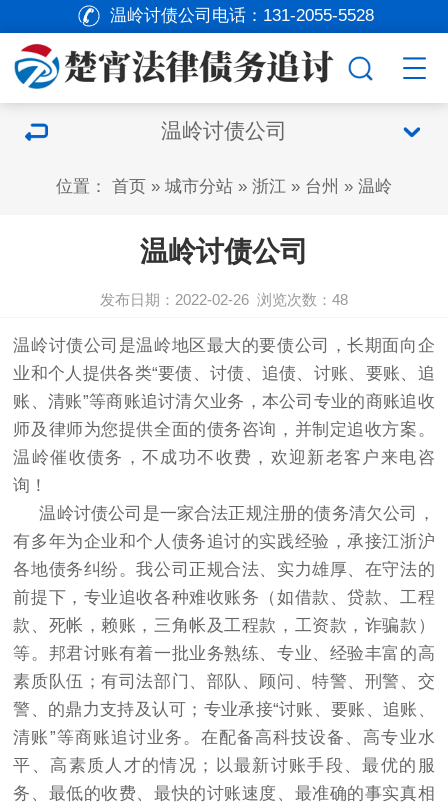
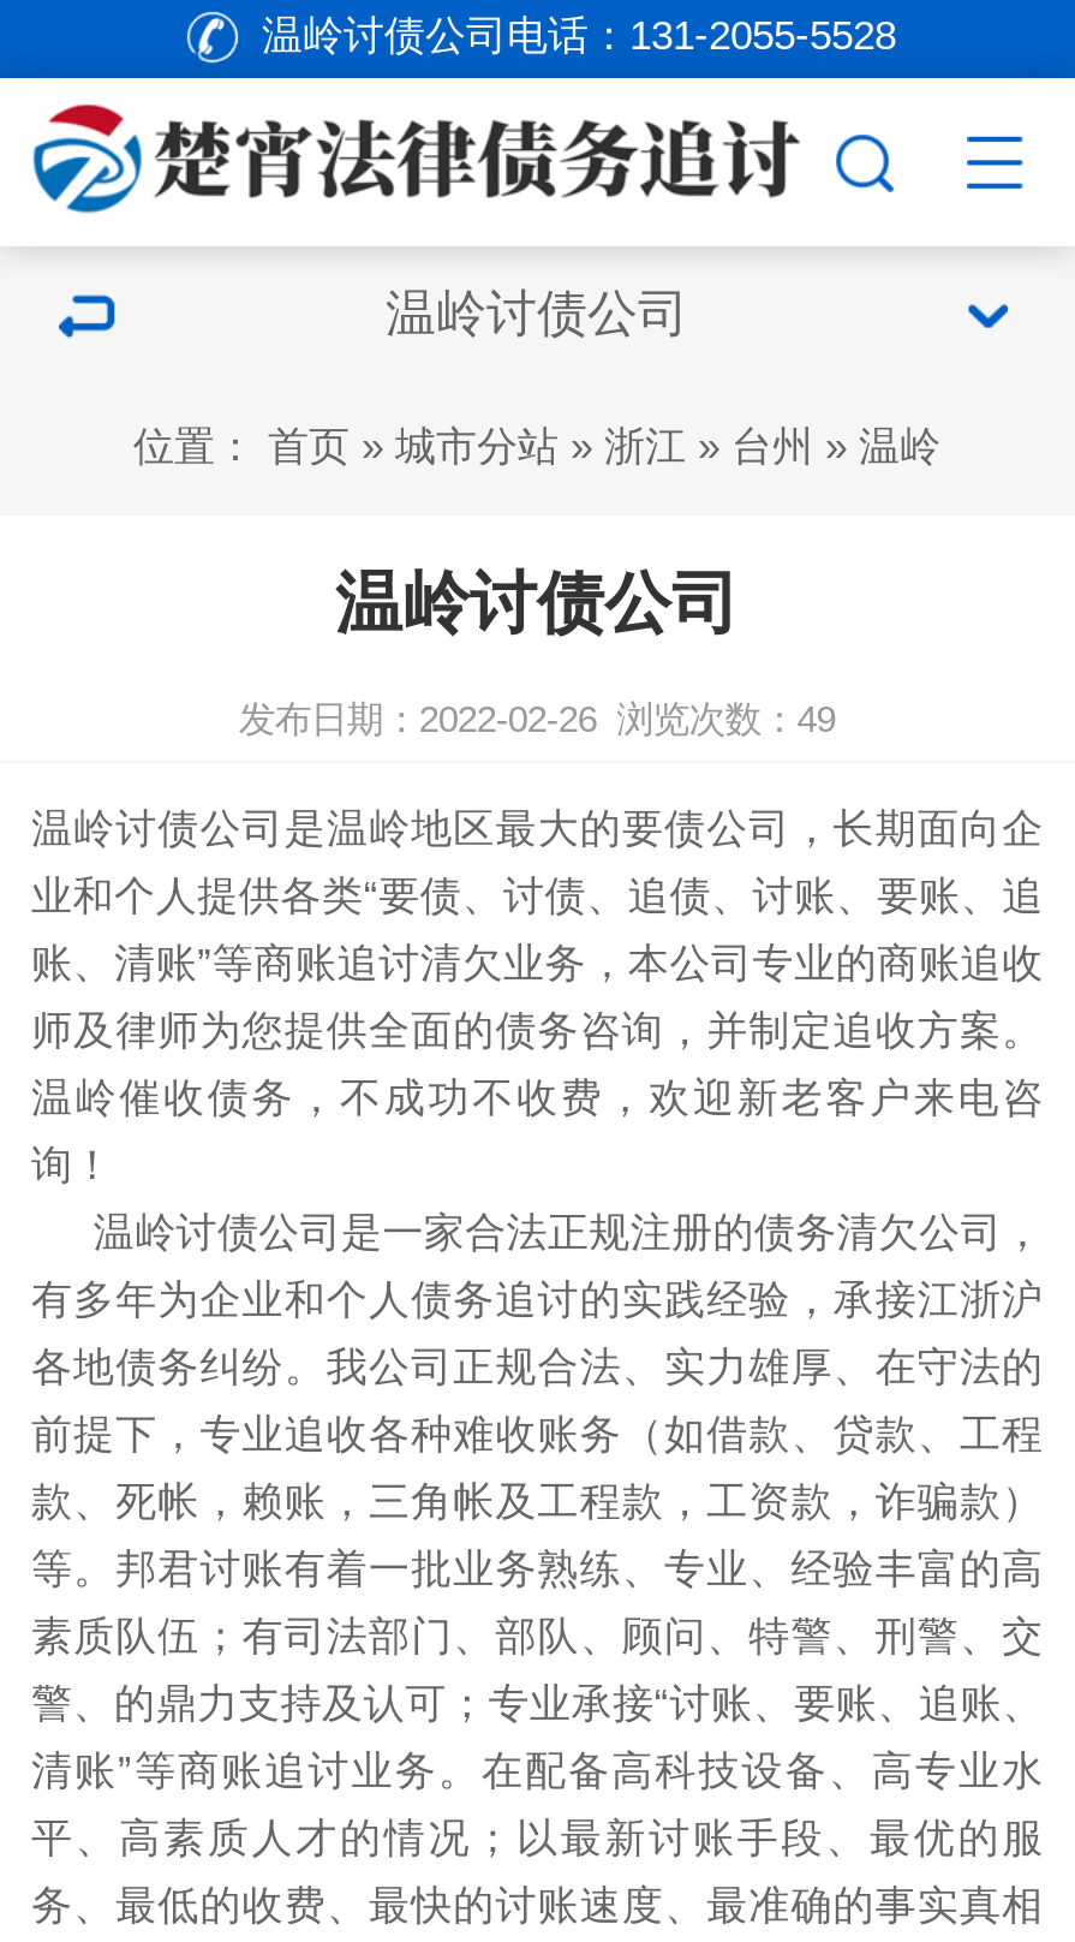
[100,291,348,308] 发布日期：2022-02-26 浏览次数：48 -> [239,698,835,739] 发布日期：2022-02-26 浏览次数：49

